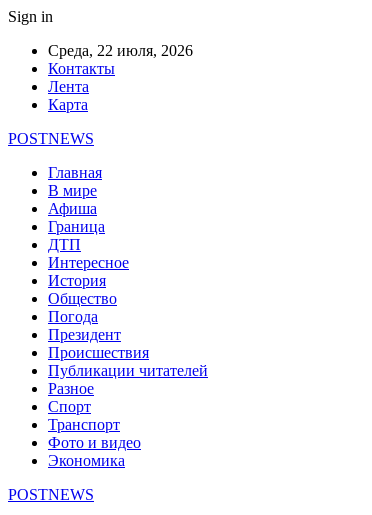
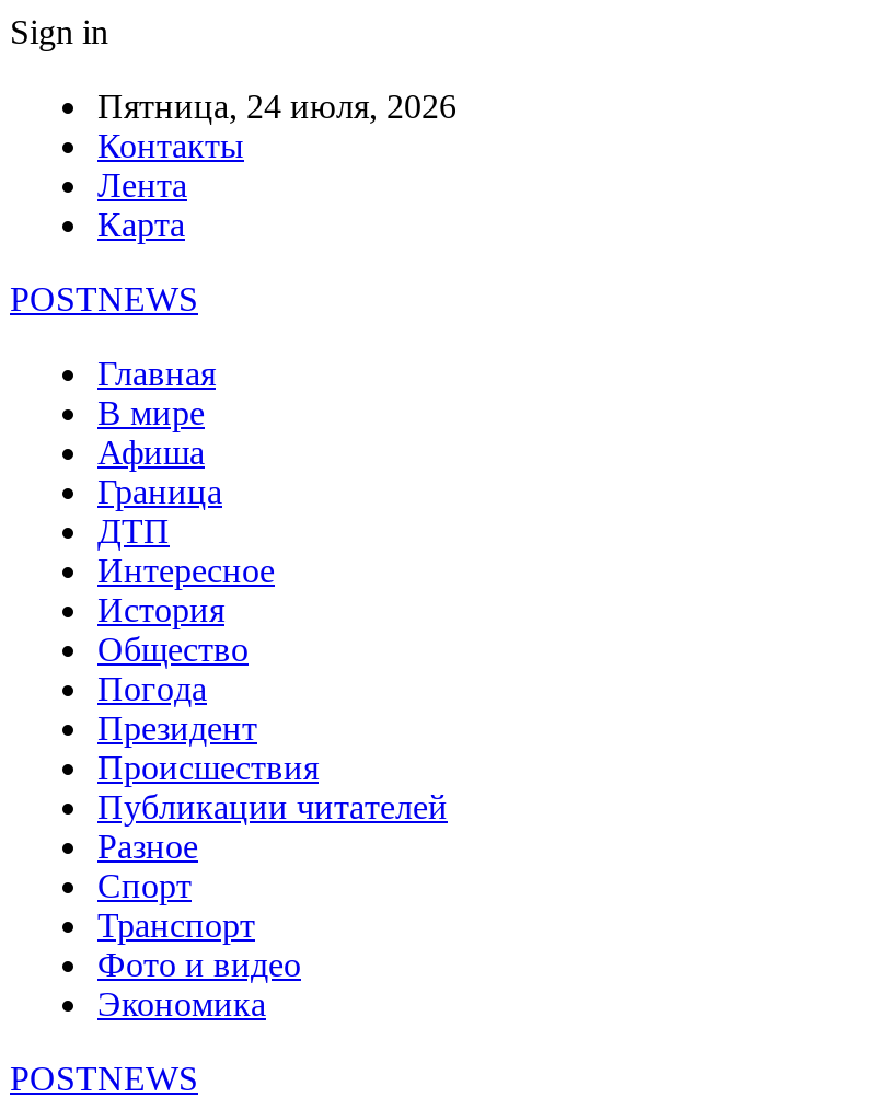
[48,42,193,59] Среда, 22 июля, 2026 -> [97,88,457,125] Пятница, 24 июля, 2026

